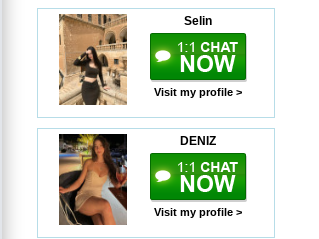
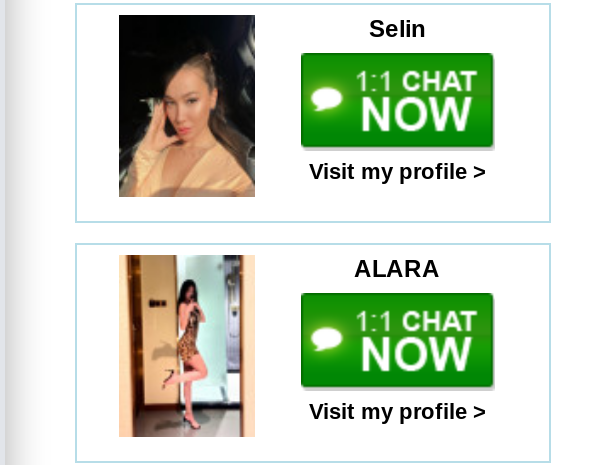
[58,13,128,106] [image] -> [117,13,257,199] [image]
[58,133,128,226] [image] -> [119,253,255,437] [image]
[180,134,216,148] DENIZ -> [354,255,440,283] ALARA

